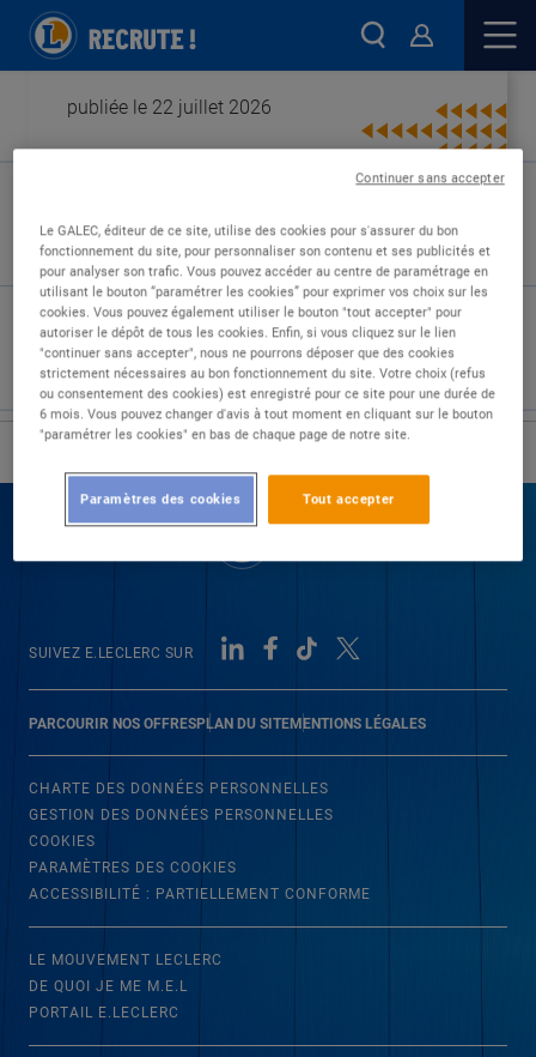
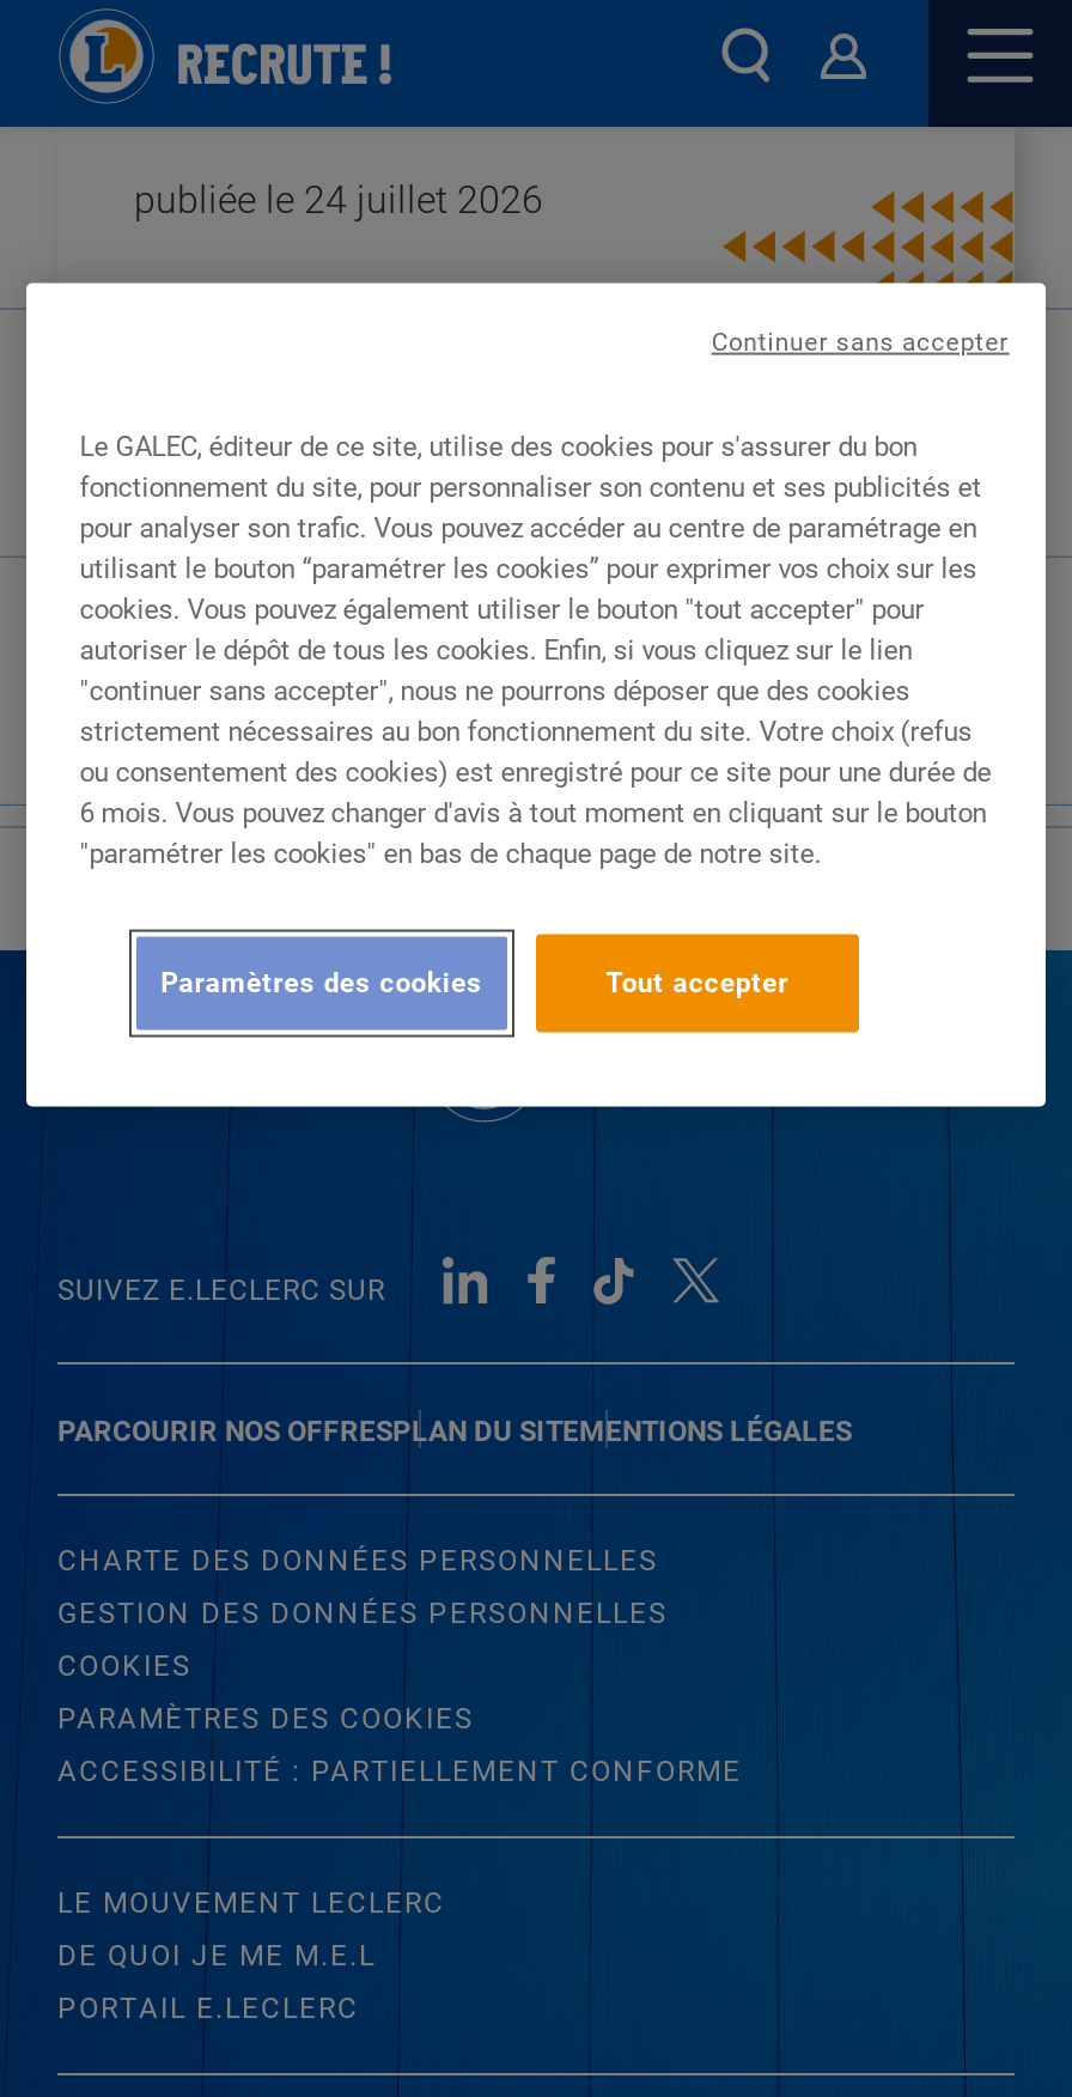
[67,96,272,119] publiée le 22 juillet 2026 -> [134,177,543,223] publiée le 24 juillet 2026

